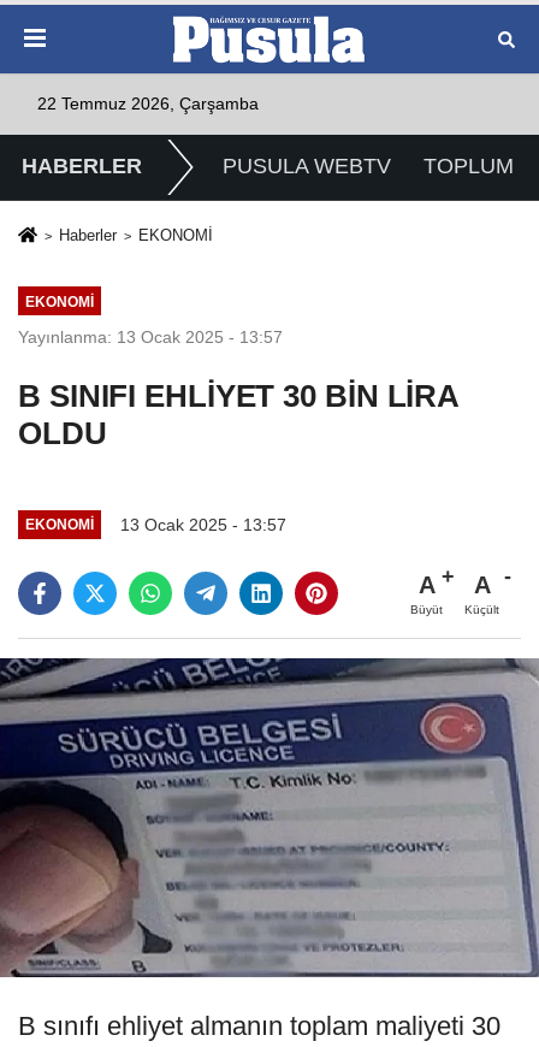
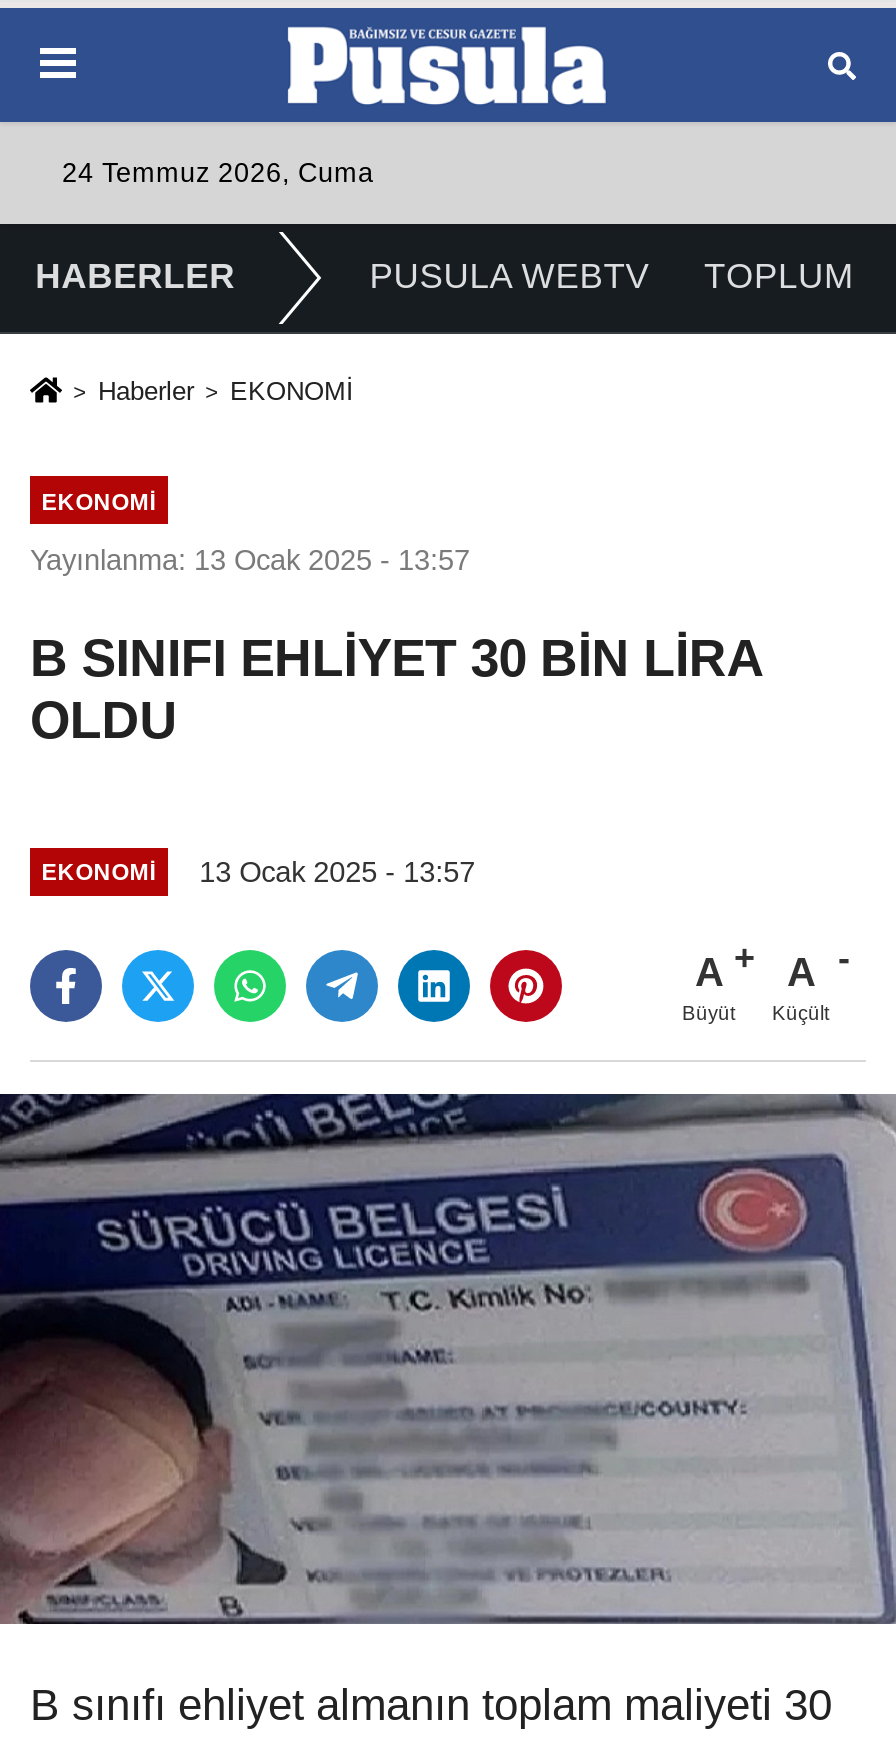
[37,95,259,113] 22 Temmuz 2026, Çarşamba -> [62,158,374,188] 24 Temmuz 2026, Cuma

